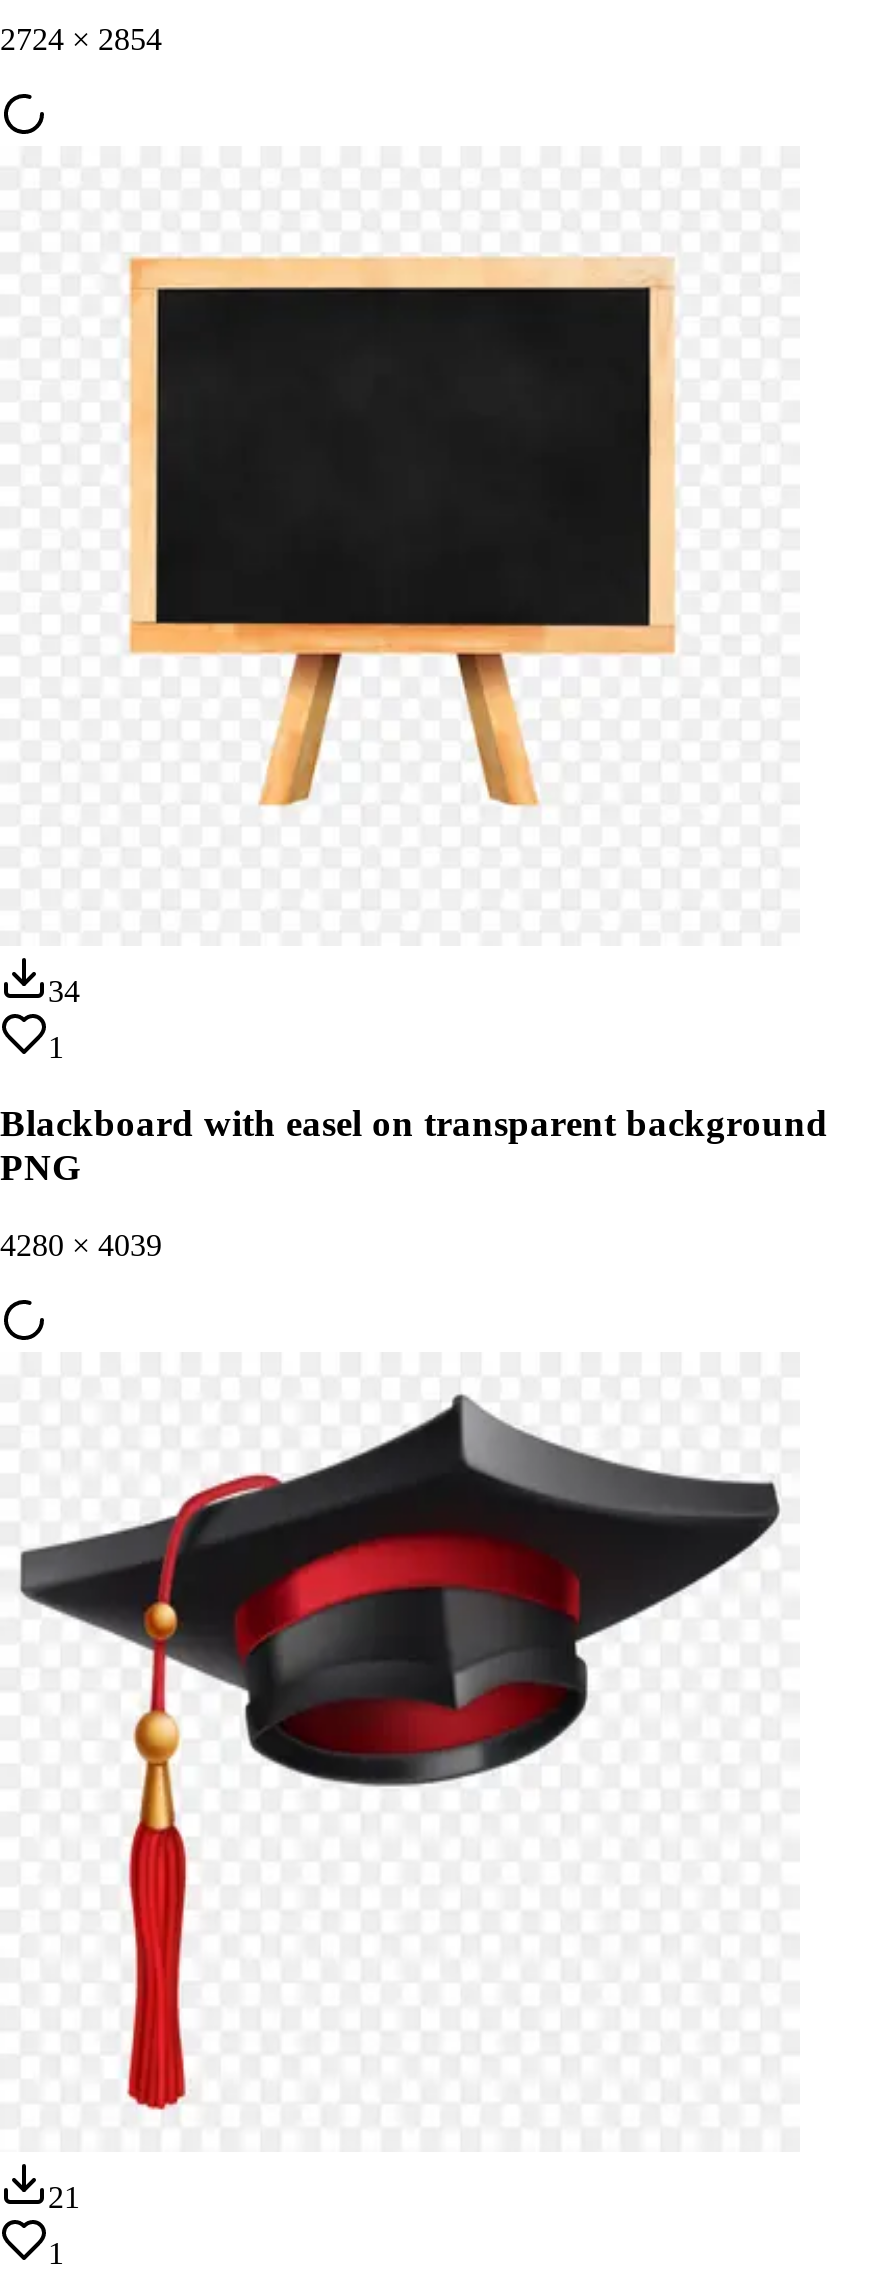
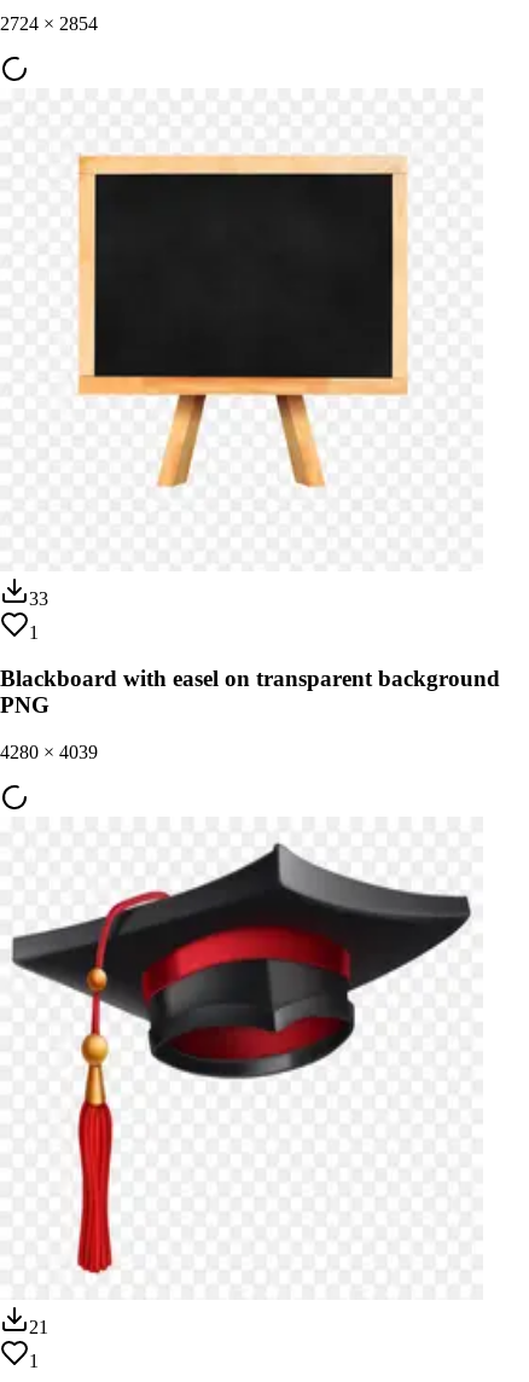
[48,973,80,1007] 34 -> [29,588,48,608] 33

